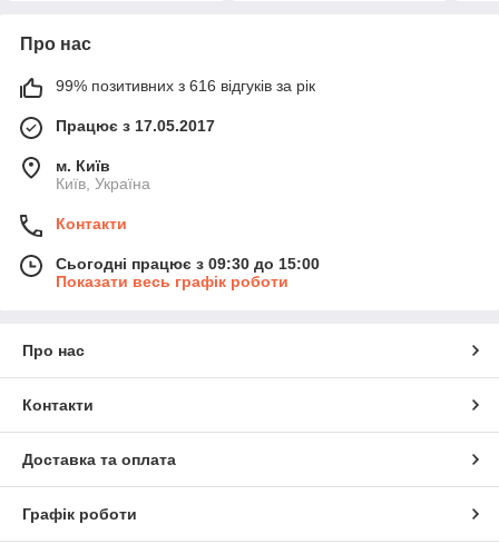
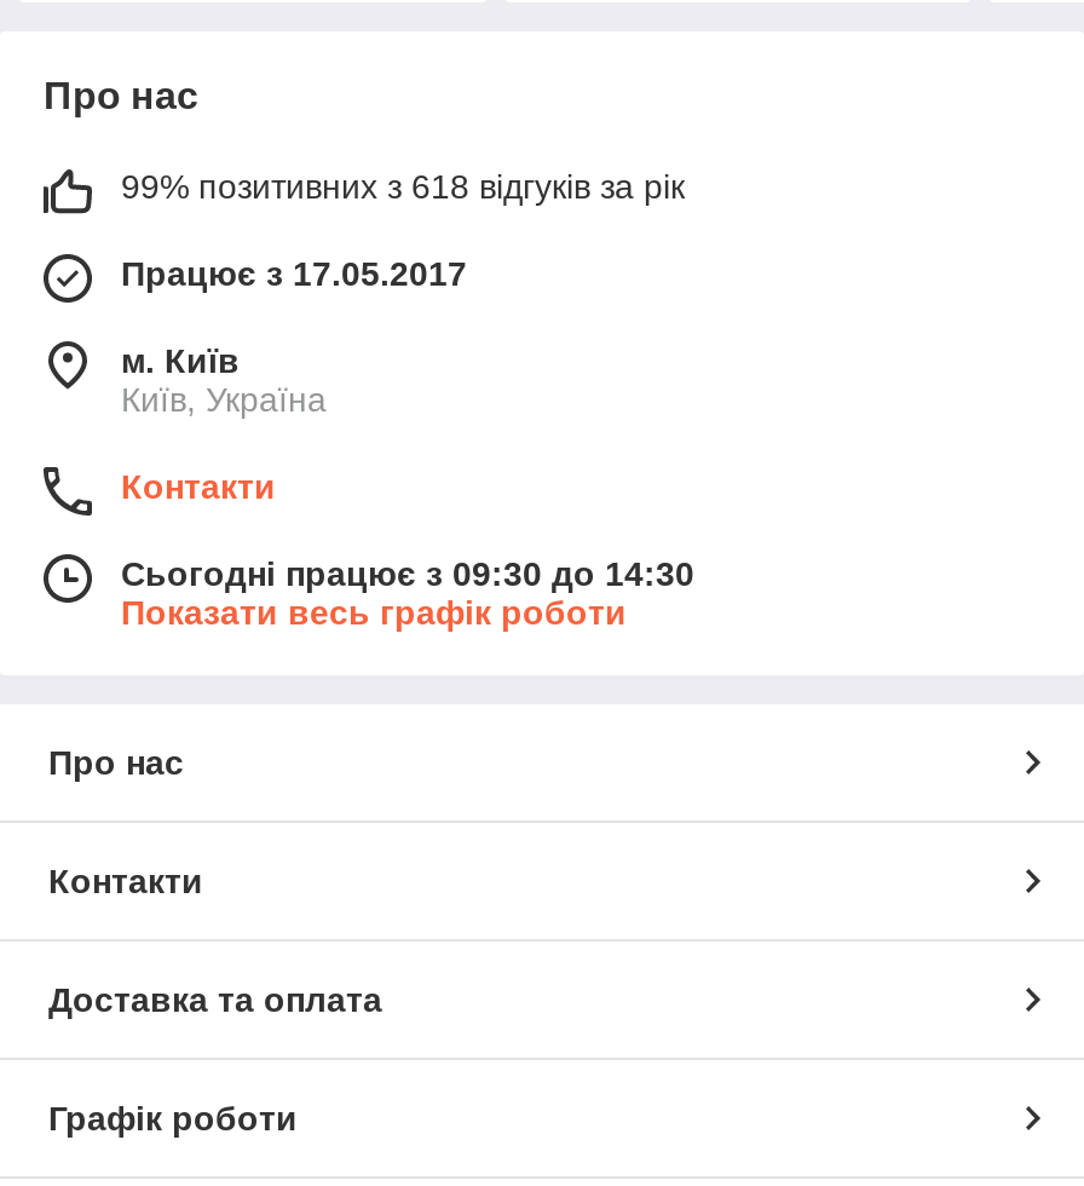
[56,77,315,94] 99% позитивних з 616 відгуків за рік -> [121,167,685,205] 99% позитивних з 618 відгуків за рік
[56,255,320,272] Сьогодні працює з 09:30 до 15:00 -> [121,554,694,593] Сьогодні працює з 09:30 до 14:30

